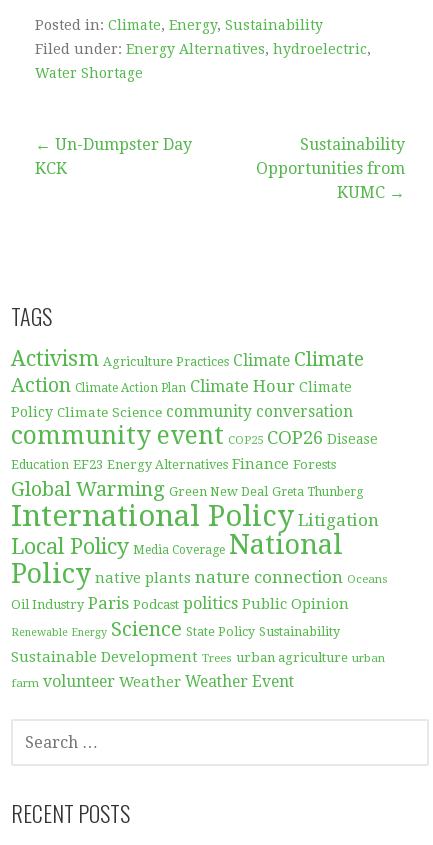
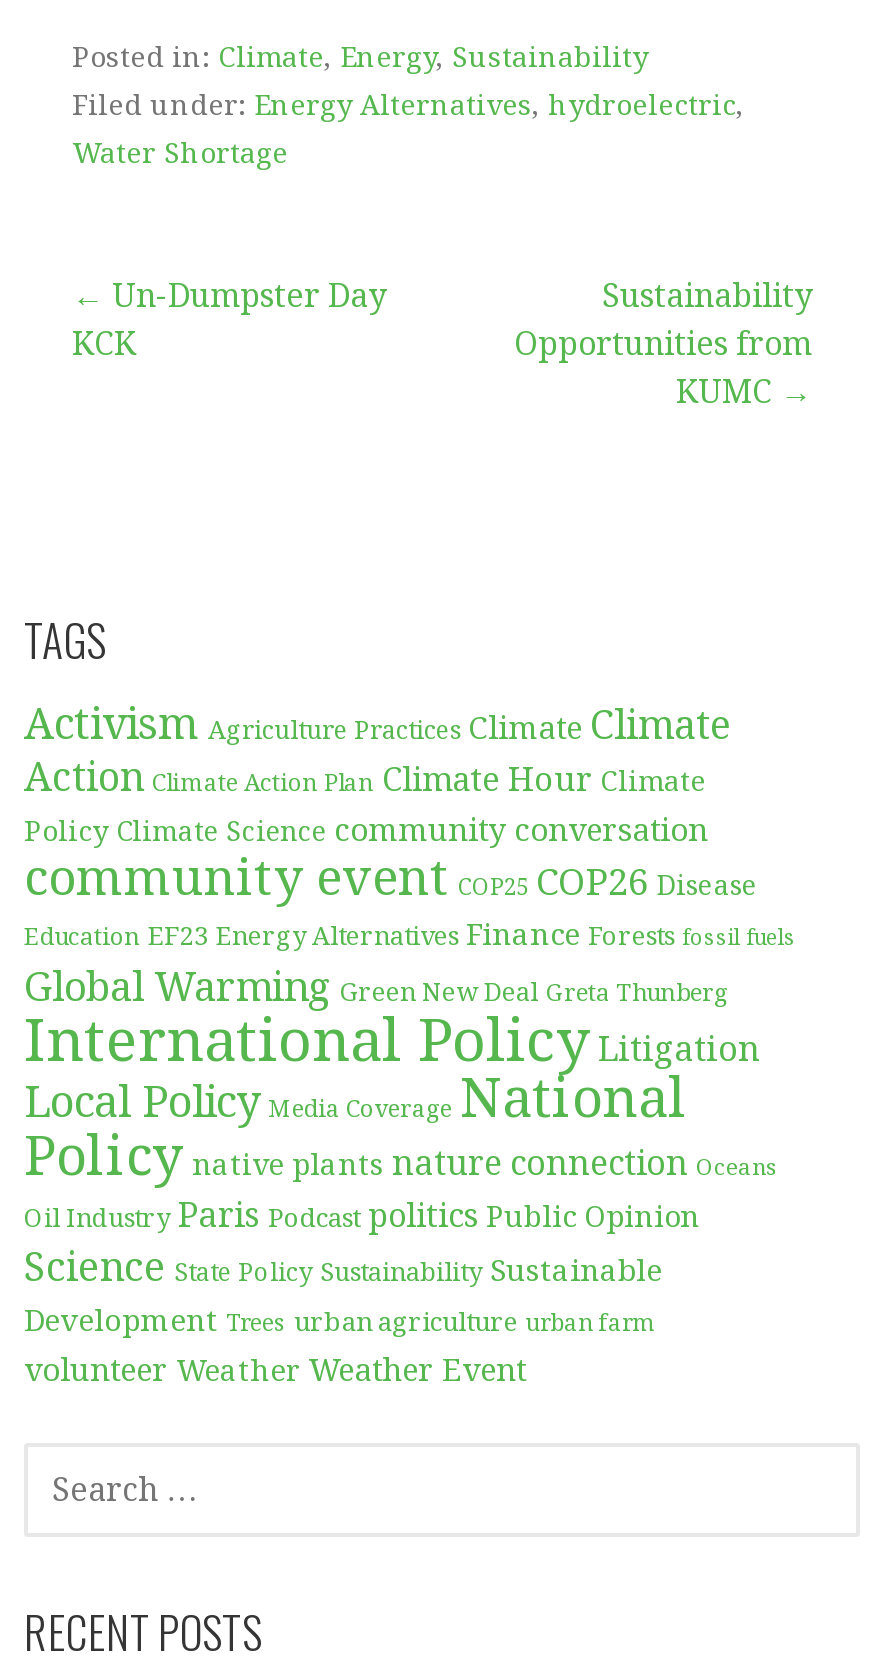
[11,455,336,473] Education EF23 Energy Alternatives Finance Forests -> [24,916,796,952] Education EF23 Energy Alternatives Finance Forests fossil fuels
[11,617,385,691] Renewable Energy Science State Policy Sustainability | Sustainable Development Trees urban agriculture urban | farm volunteer Weather Weather Event -> [24,1242,662,1388] Science State Policy Sustainability Sustainable | Development Trees urban agriculture urban farm | volunteer Weather Weather Event

